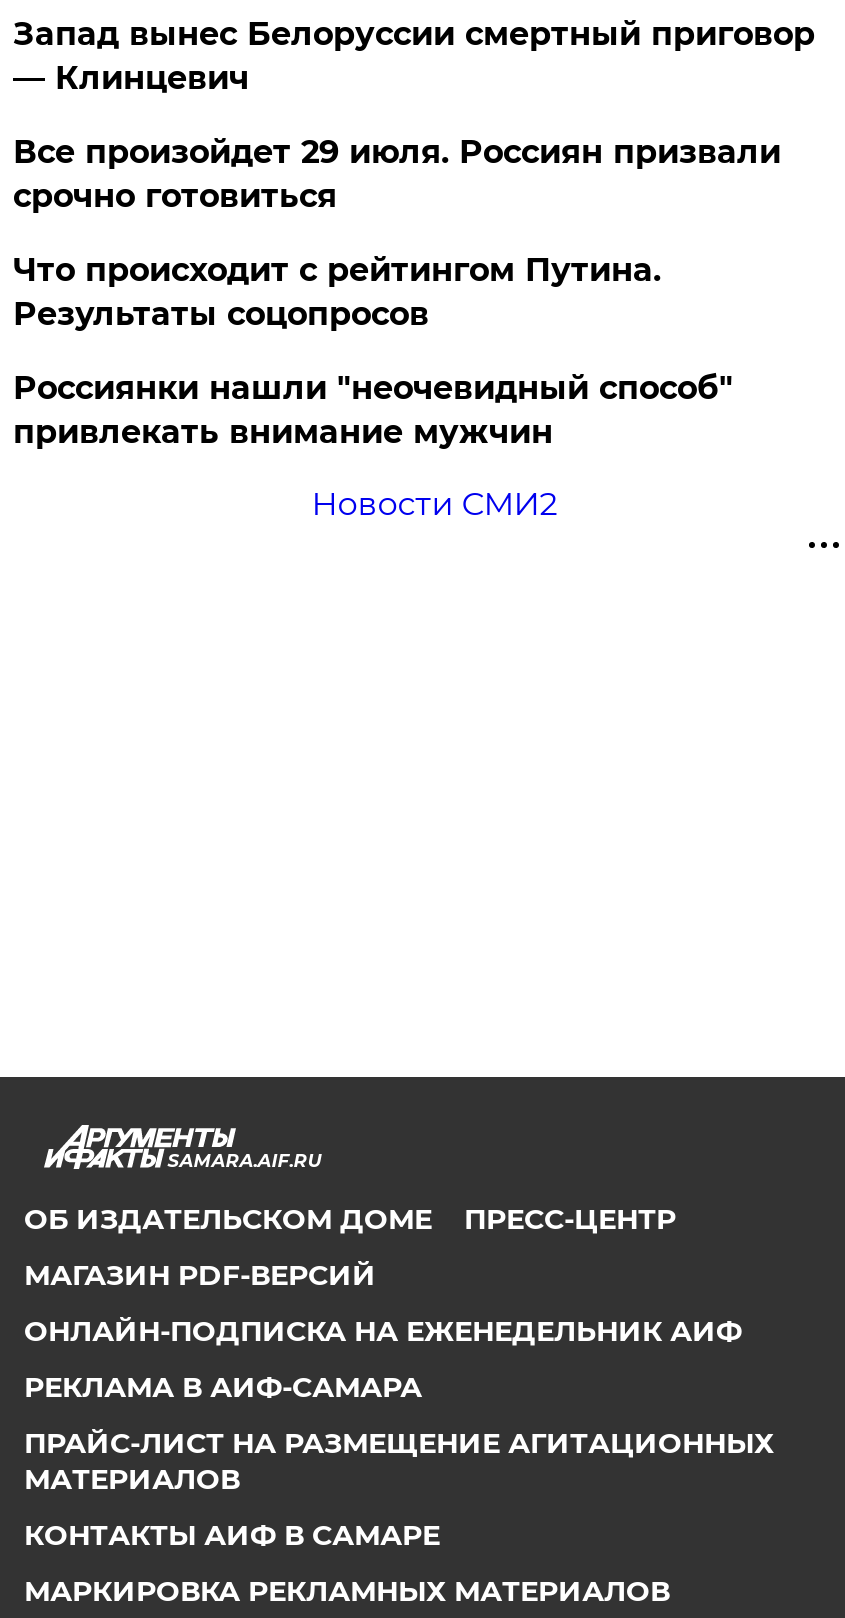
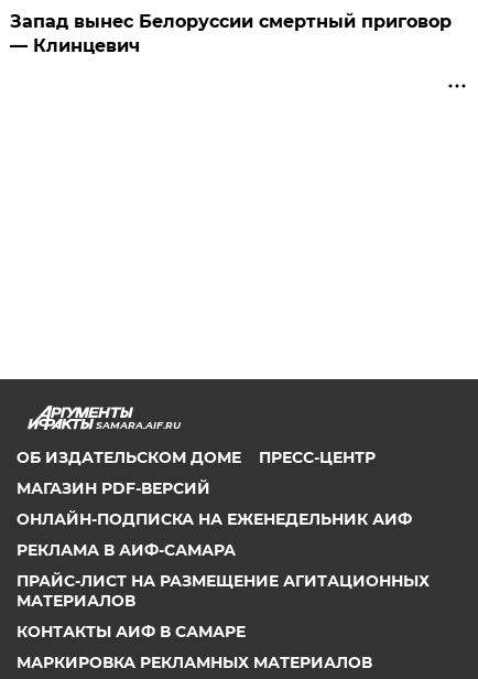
[13,133,781,523] Все произойдет 29 июля. Россиян призвали | срочно готовиться | Что происходит с рейтингом Путина. | Результаты соцопросов | Россиянки нашли "неочевидный способ" | привлекать внимание мужчин | Новости СМИ2 -> none

